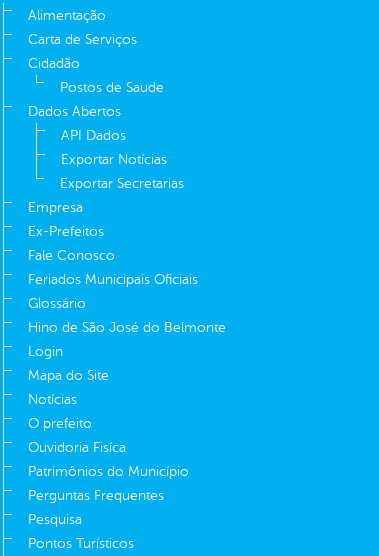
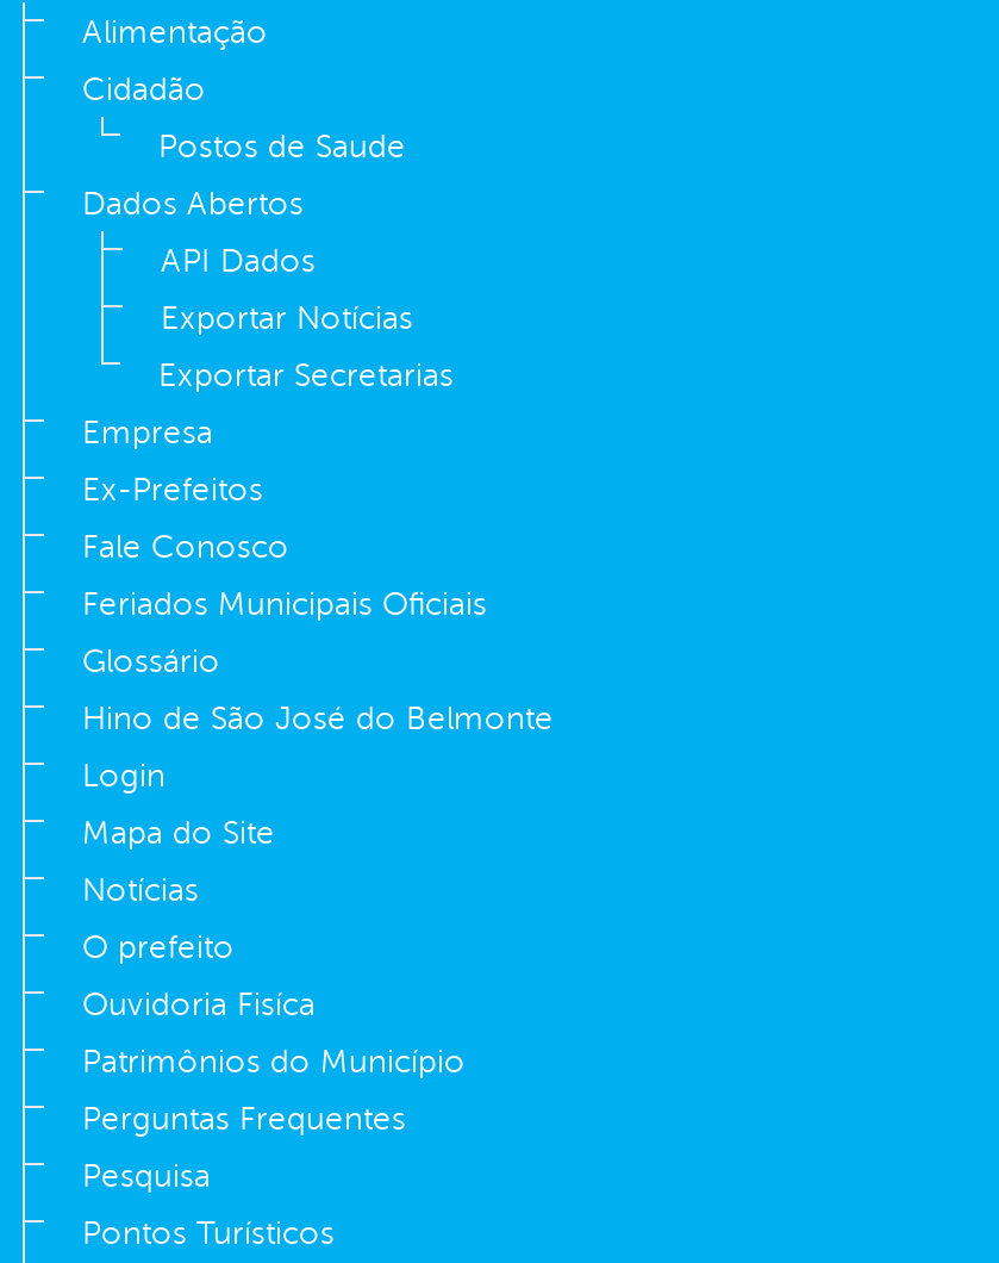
[28,32,137,47] Carta de Serviços -> none

